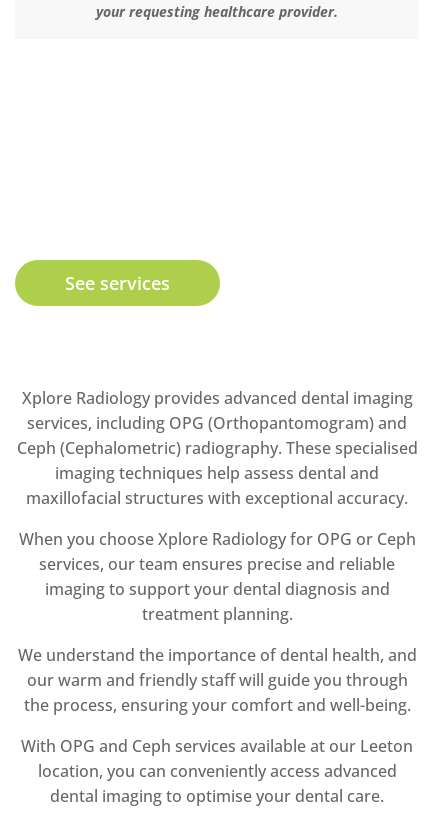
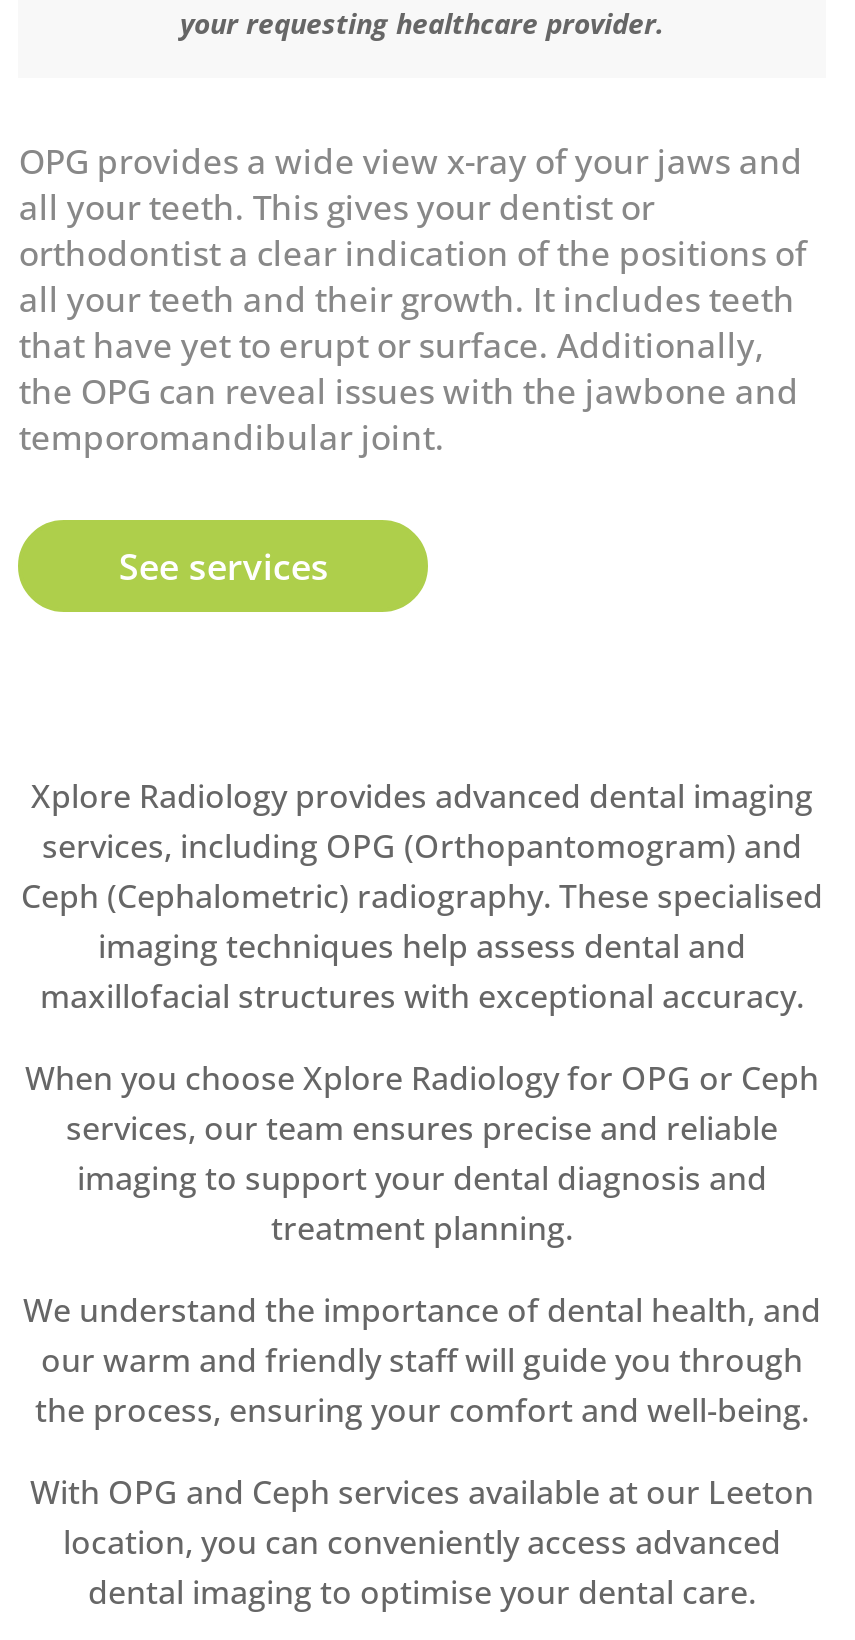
none -> [19,138,807,460] OPG provides a wide view x-ray of your jaws and | all your teeth. This gives your dentist or | orthodontist a clear indication of the positions of | all your teeth and their growth. It includes teeth | that have yet to erupt or surface. Additionally, | the OPG can reveal issues with the jawbone and | temporomandibular joint.

